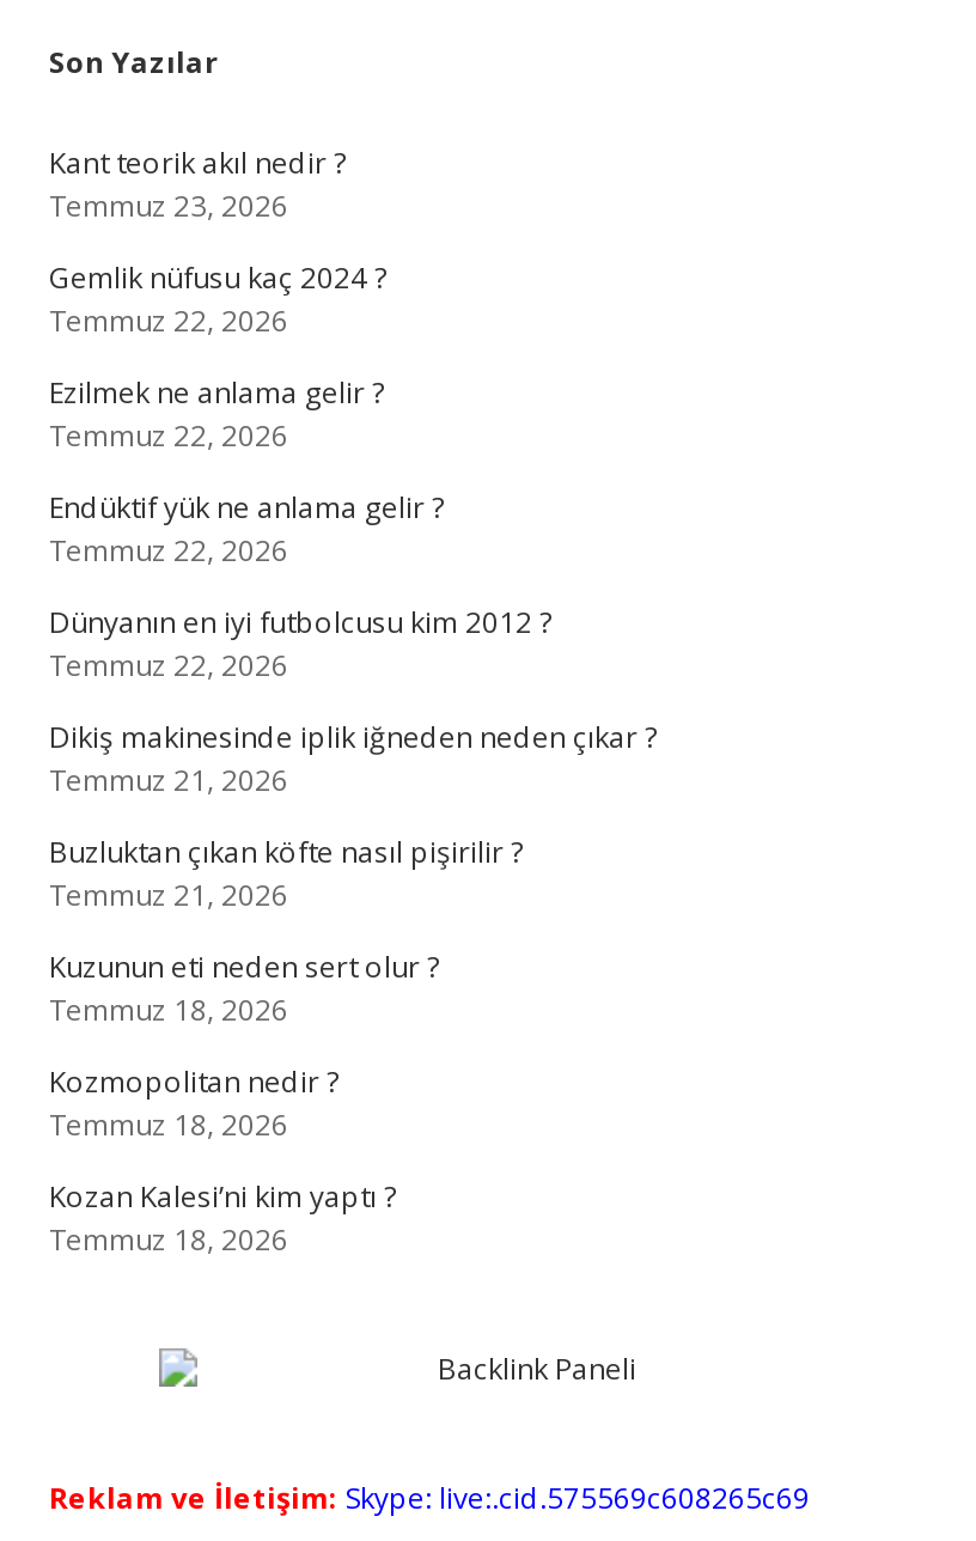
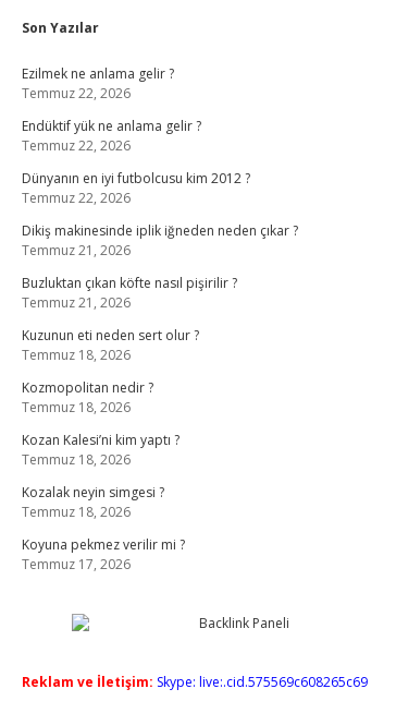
[49,142,386,341] Kant teorik akıl nedir ? | Temmuz 23, 2026 | Gemlik nüfusu kaç 2024 ? | Temmuz 22, 2026 -> none
moved [49,372,657,1260] -> [22,64,298,469]: Ezilmek ne anlama gelir ? | Temmuz 22, 2026 | Endüktif yük ne anlama gelir ? | ... | Kozan Kalesi’ni kim yaptı ? | Temmuz 18, 2026
none -> [22,483,185,573] Kozalak neyin simgesi ? | Temmuz 18, 2026 | Koyuna pekmez verilir mi ? | Temmuz 17, 2026

